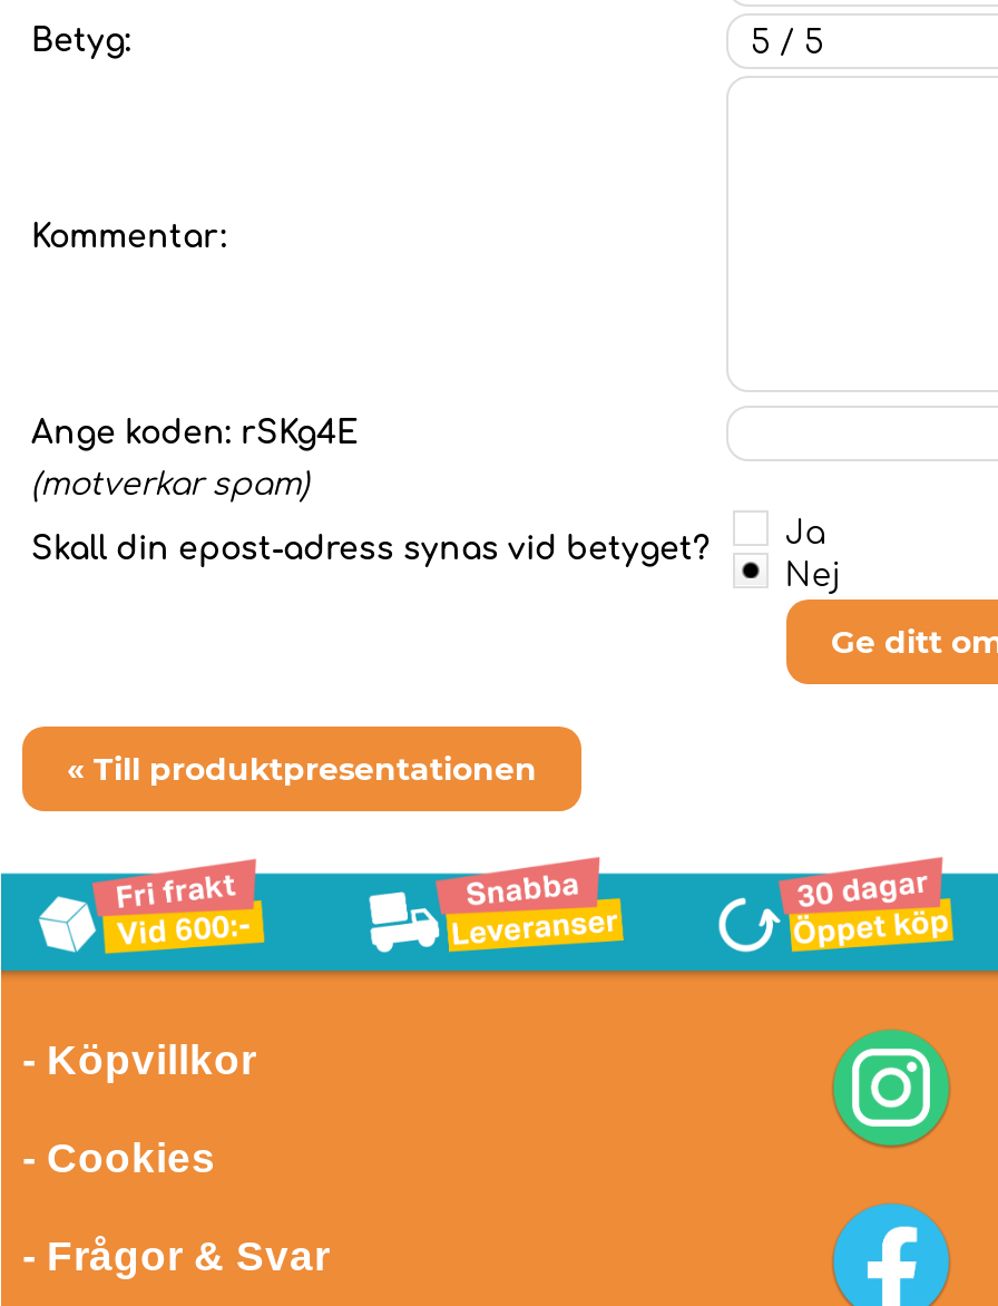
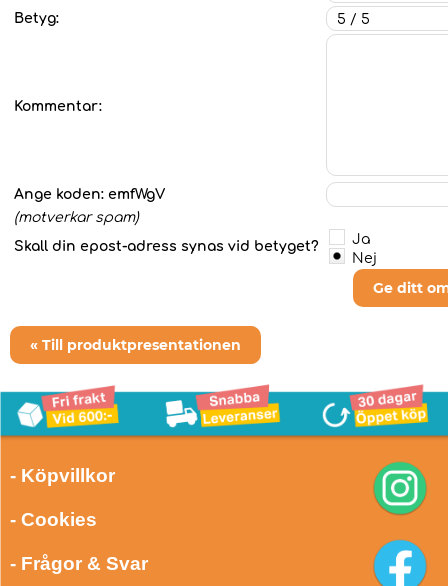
[31,416,359,449] Ange koden: rSKg4E -> [14,186,165,201] Ange koden: emfWgV

